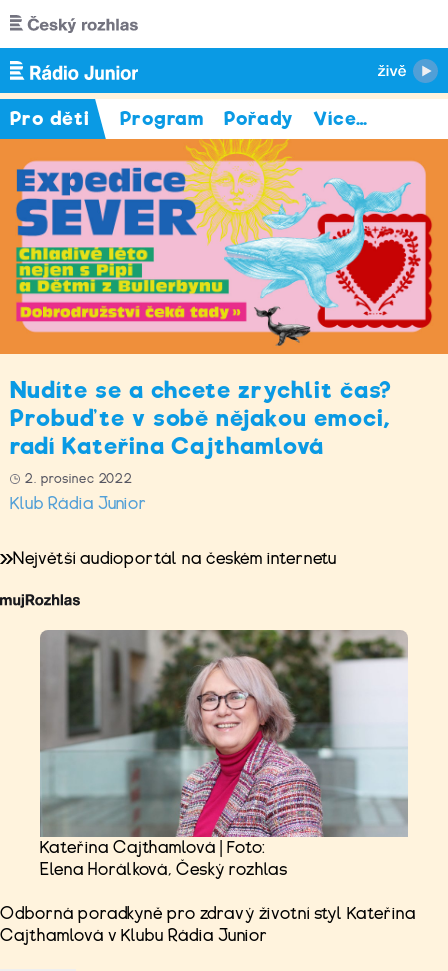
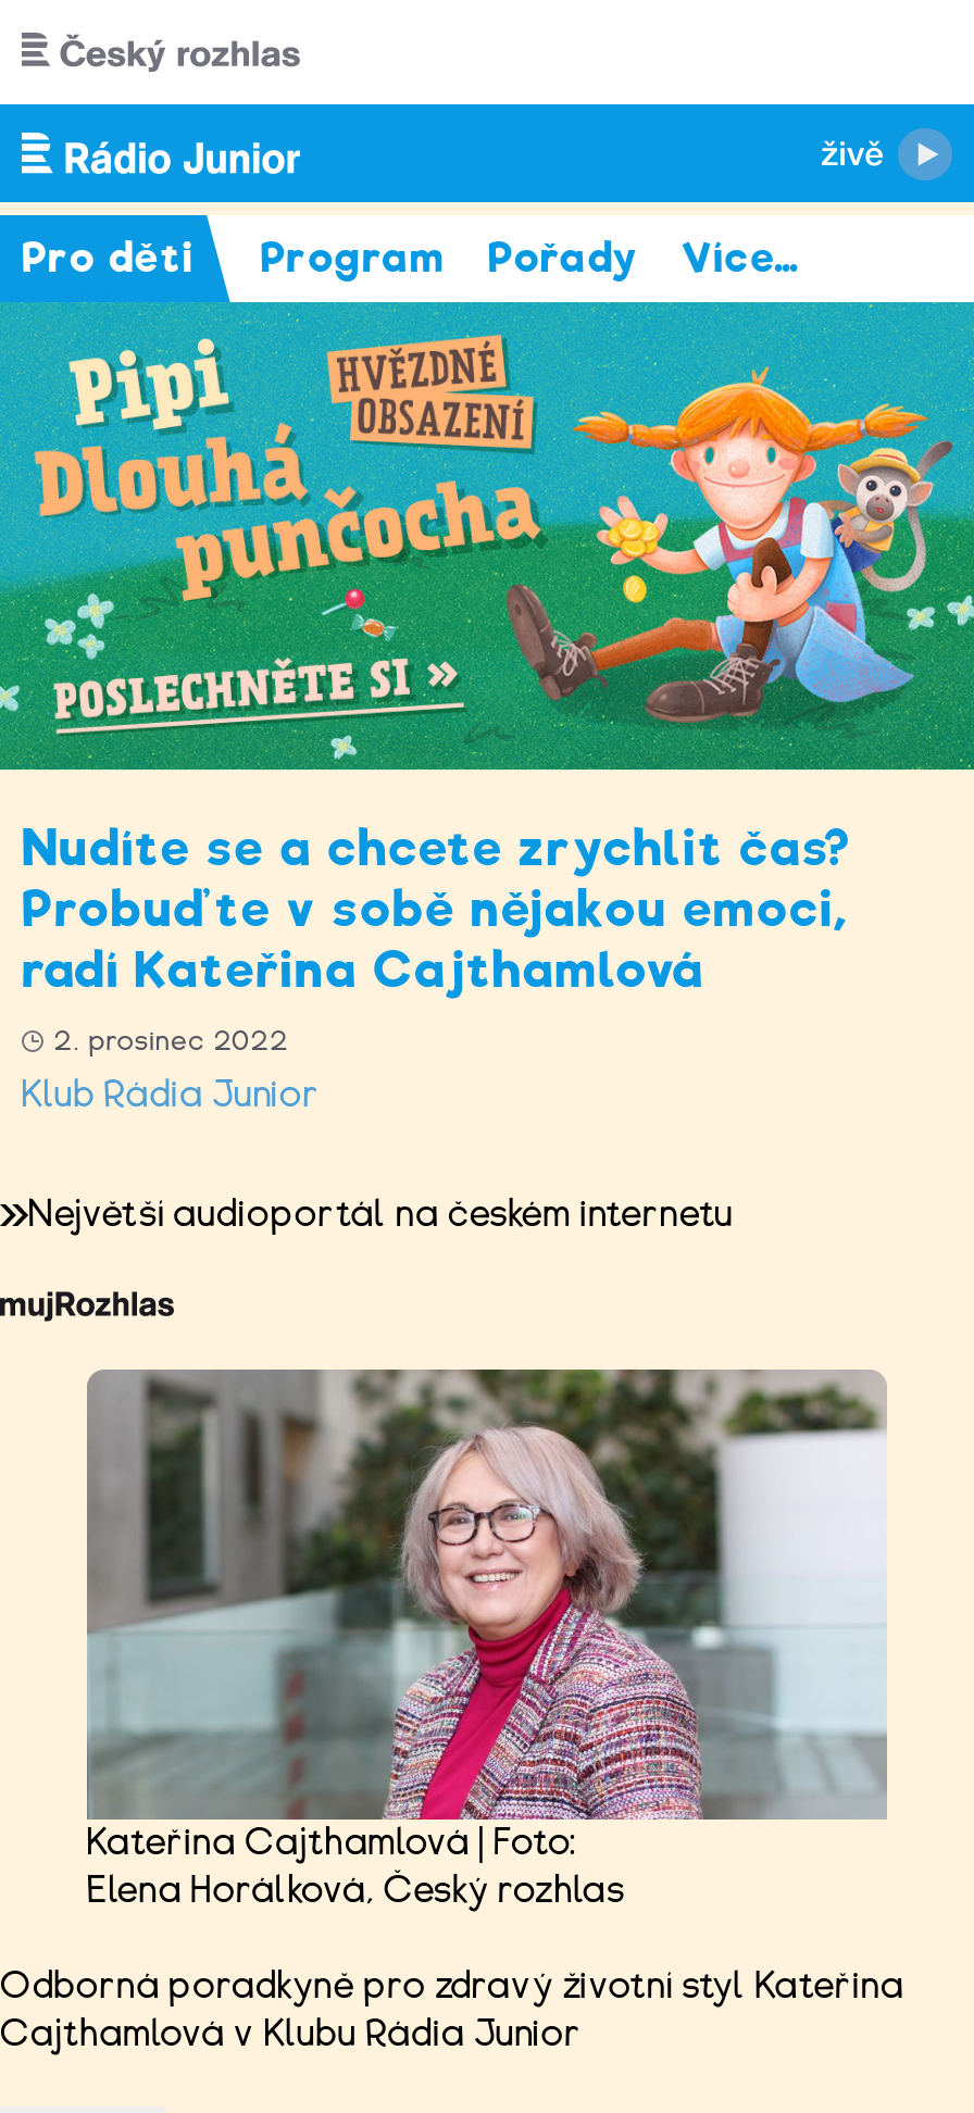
[3,138,445,355] [image] -> [7,300,967,772] [image]

